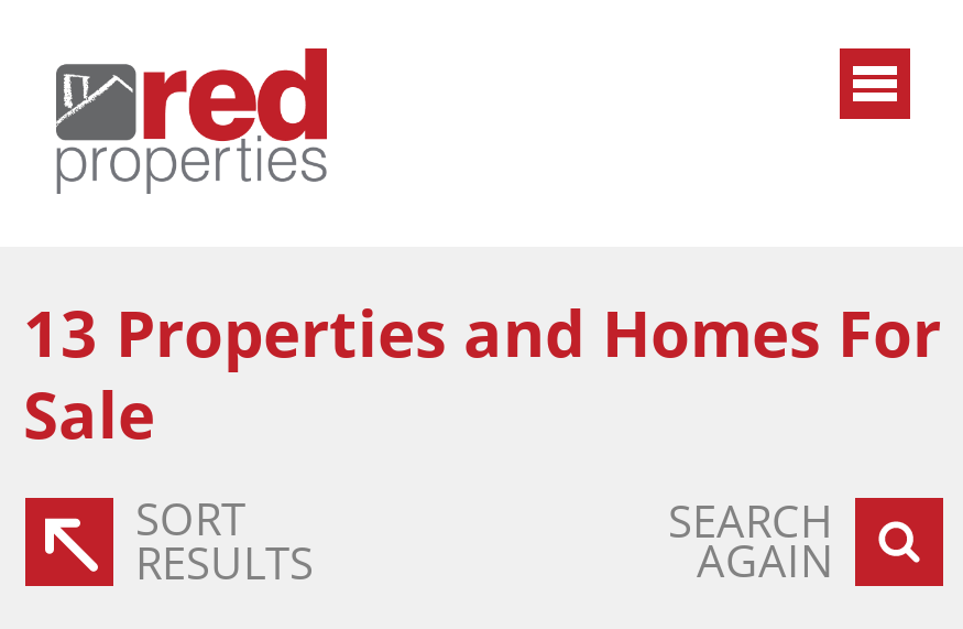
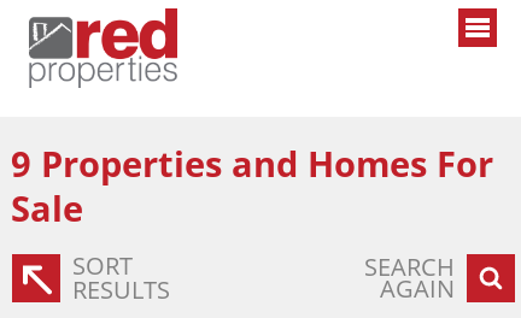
[23,288,941,374] 13 Properties and Homes For -> [11,139,493,186] 9 Properties and Homes For

